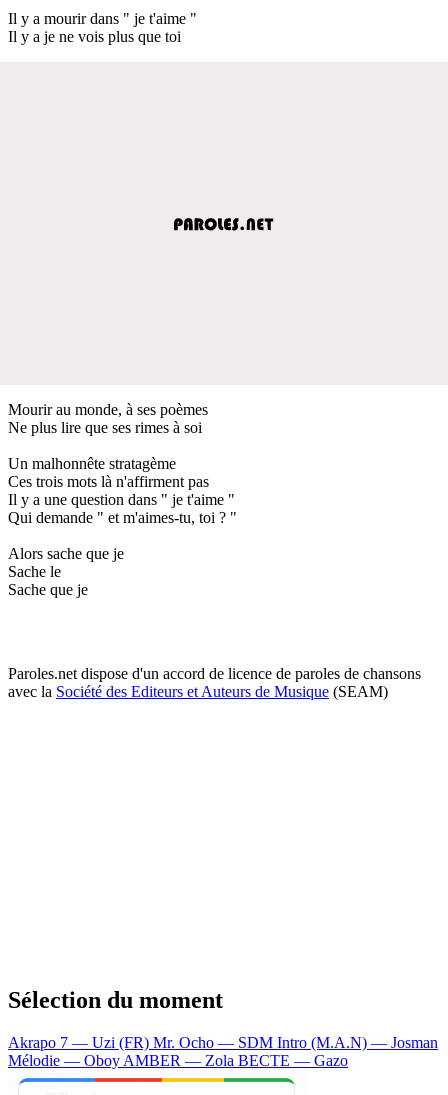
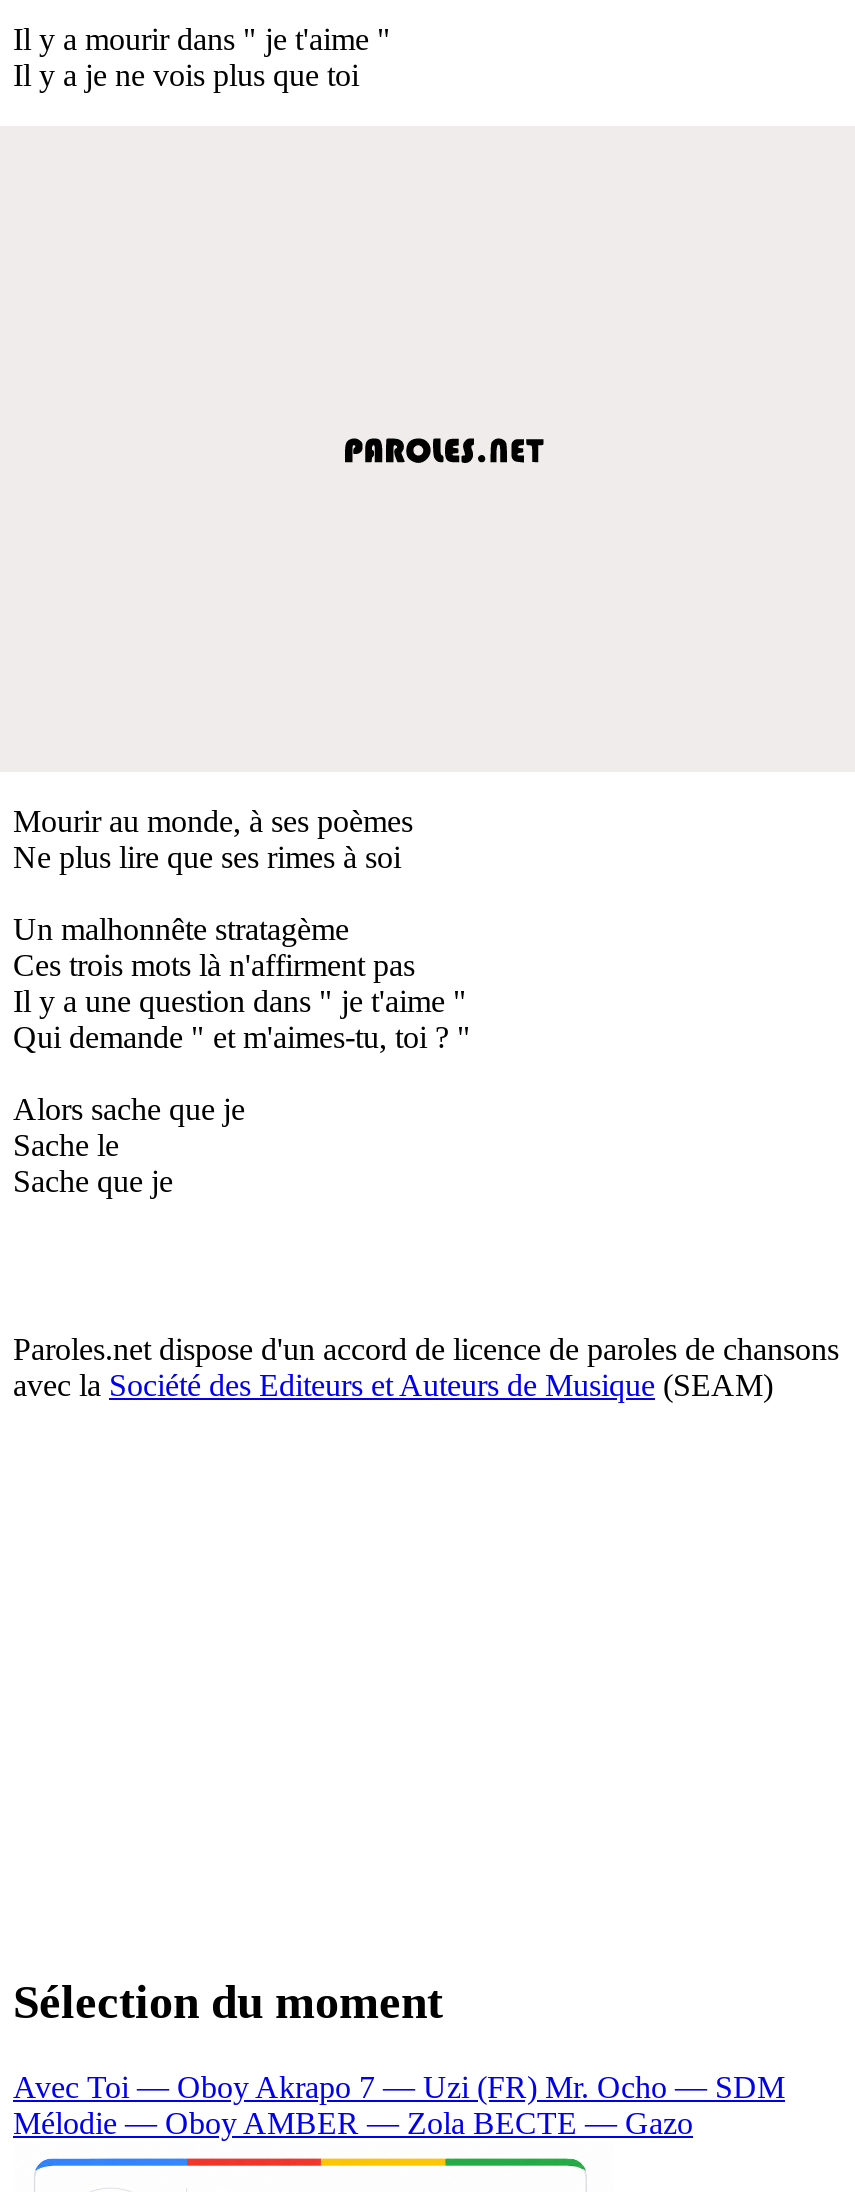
[8,1033,438,1050] Akrapo 7 — Uzi (FR) Mr. Ocho — SDM Intro (M.A.N) — Josman -> [13,2069,785,2103] Avec Toi — Oboy Akrapo 7 — Uzi (FR) Mr. Ocho — SDM

